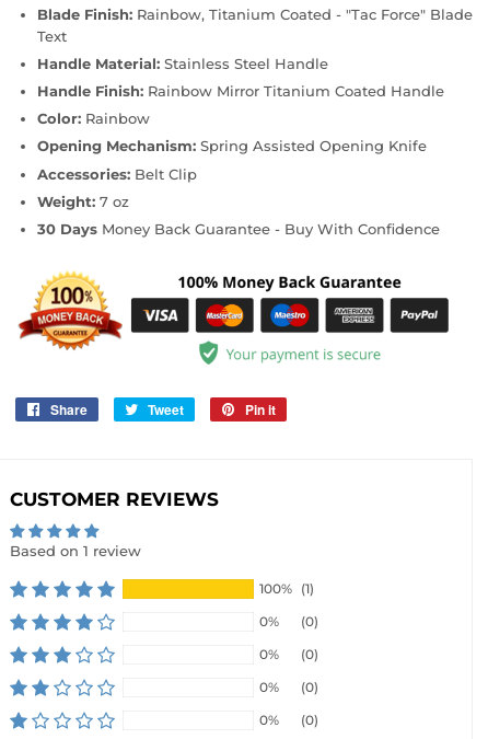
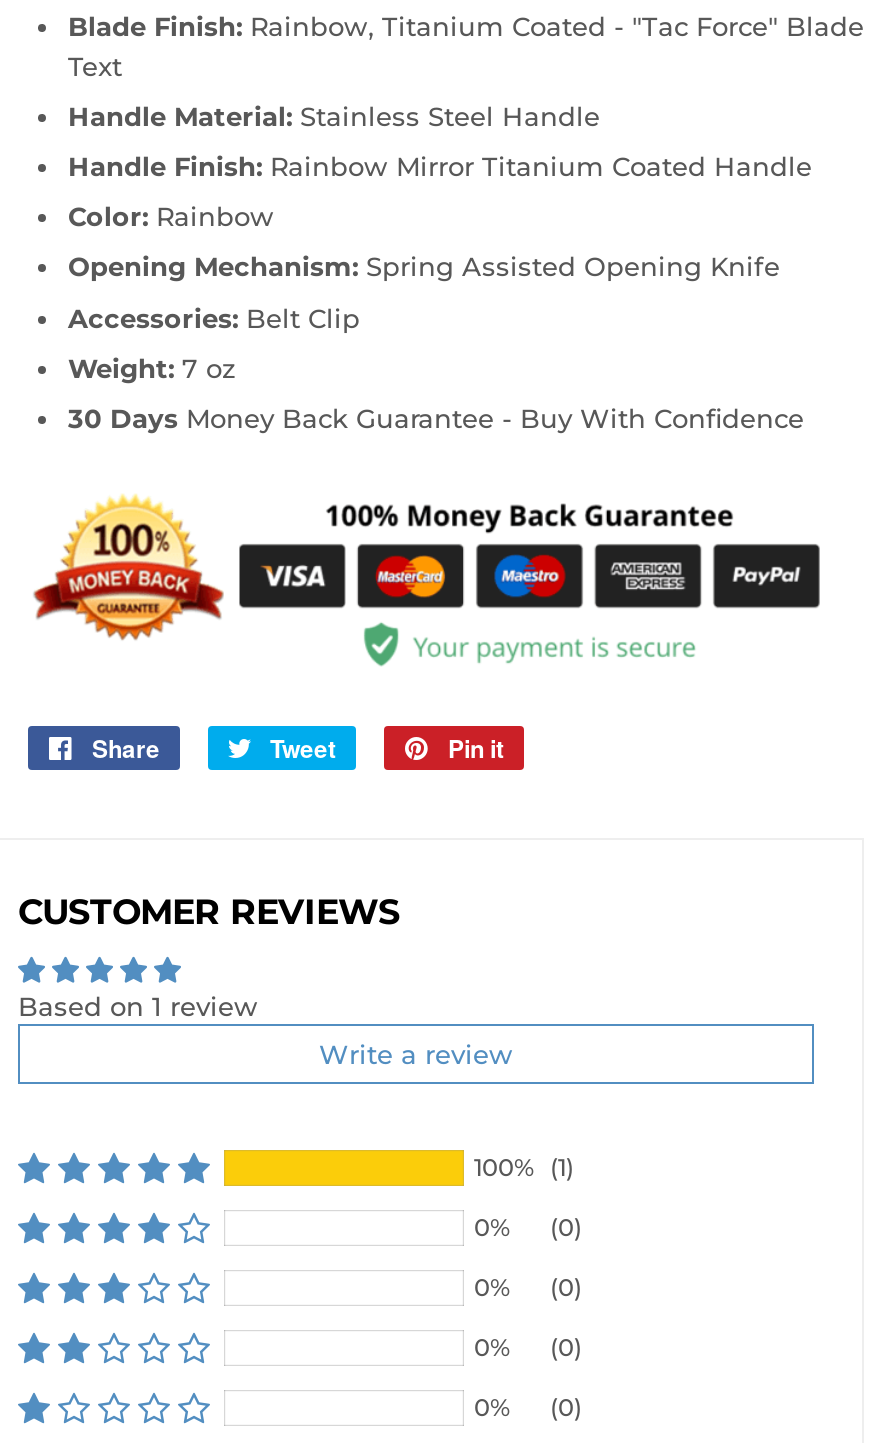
none -> [319,1037,513,1069] Write a review

